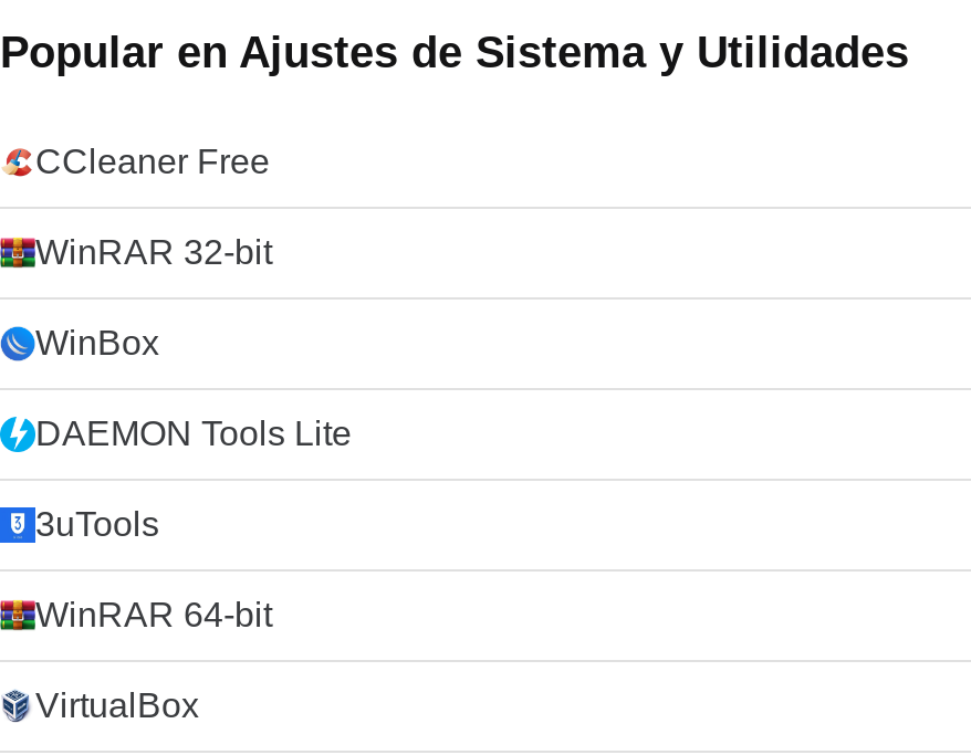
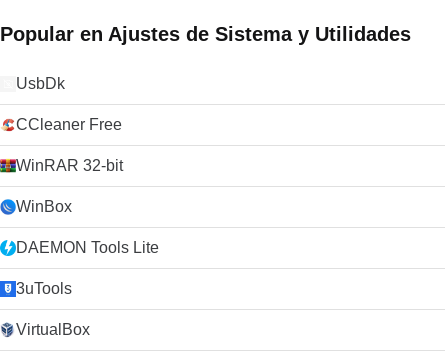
none -> [16,75,65,92] UsbDk
moved [35,143,352,543] -> [16,116,159,297]: CCleaner Free | WinRAR 32-bit | WinBox | DAEMON Tools Lite | 3uTools
[35,596,272,633] WinRAR 64-bit -> none

